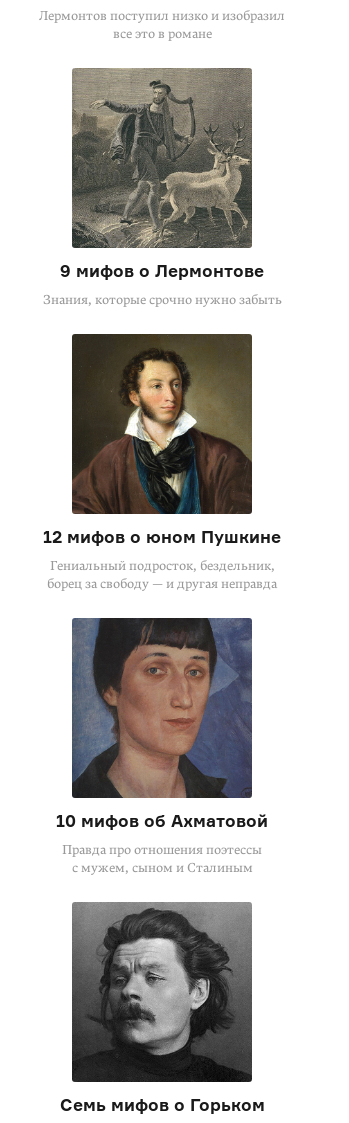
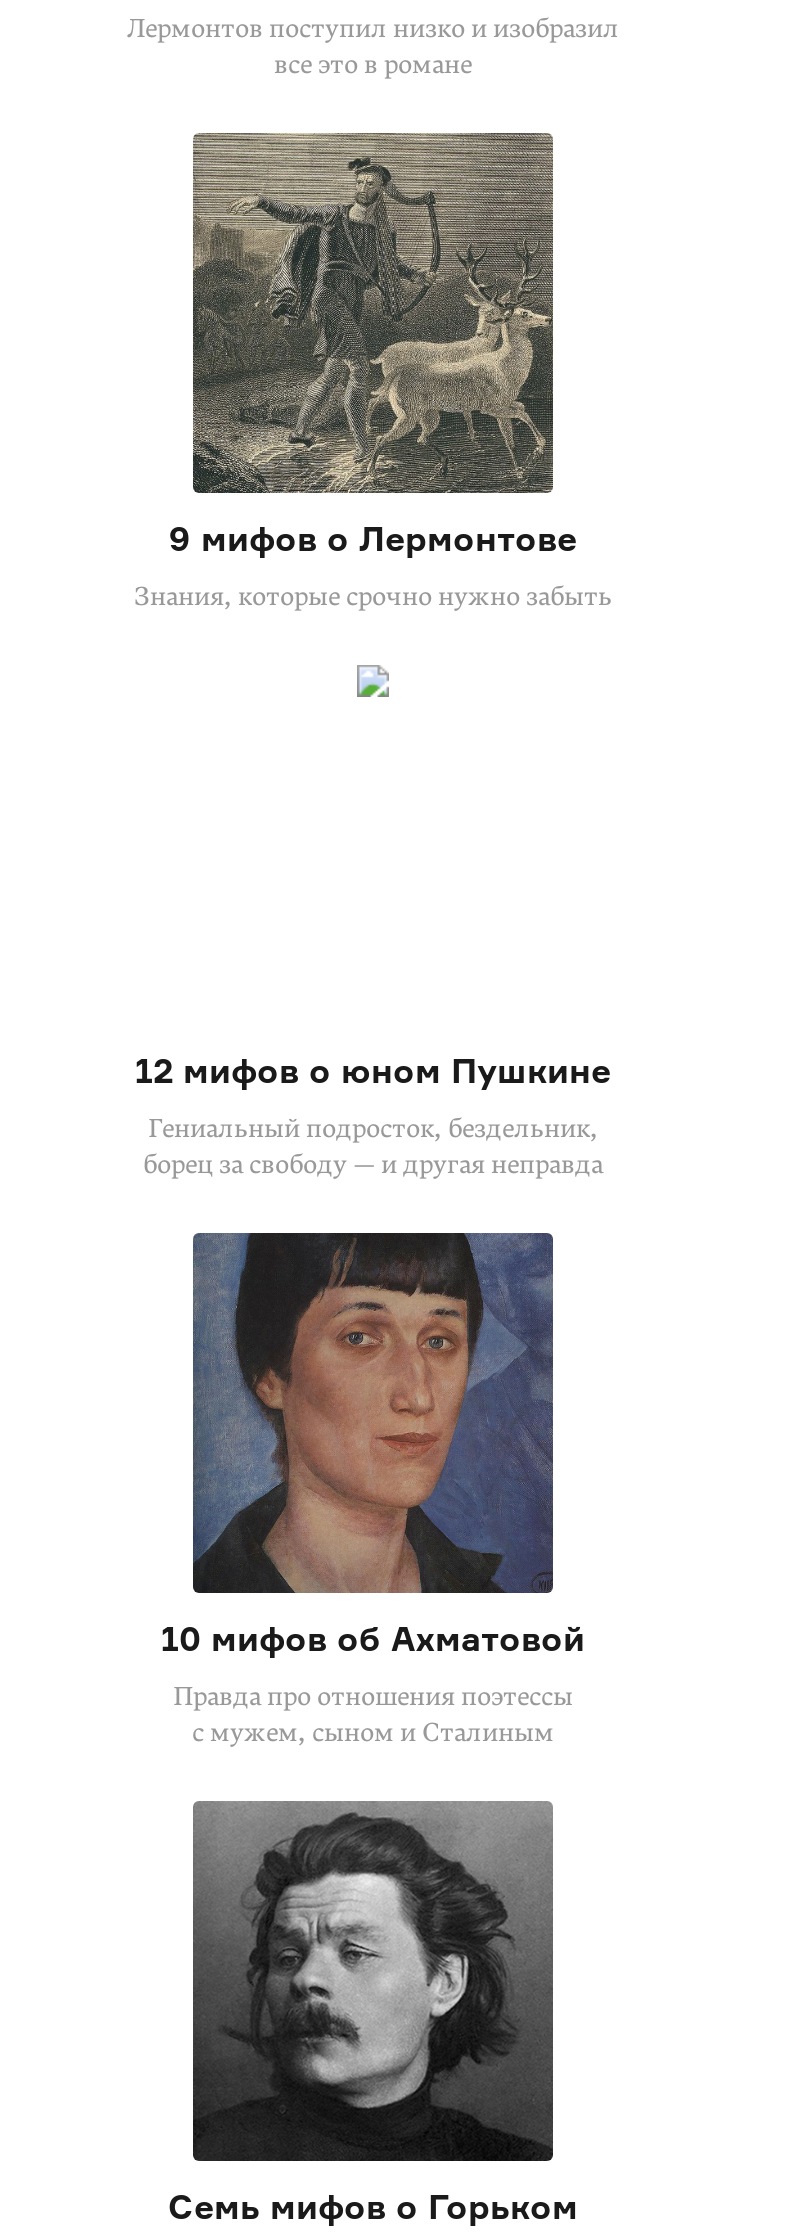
[71,333,253,515] [image] -> none

